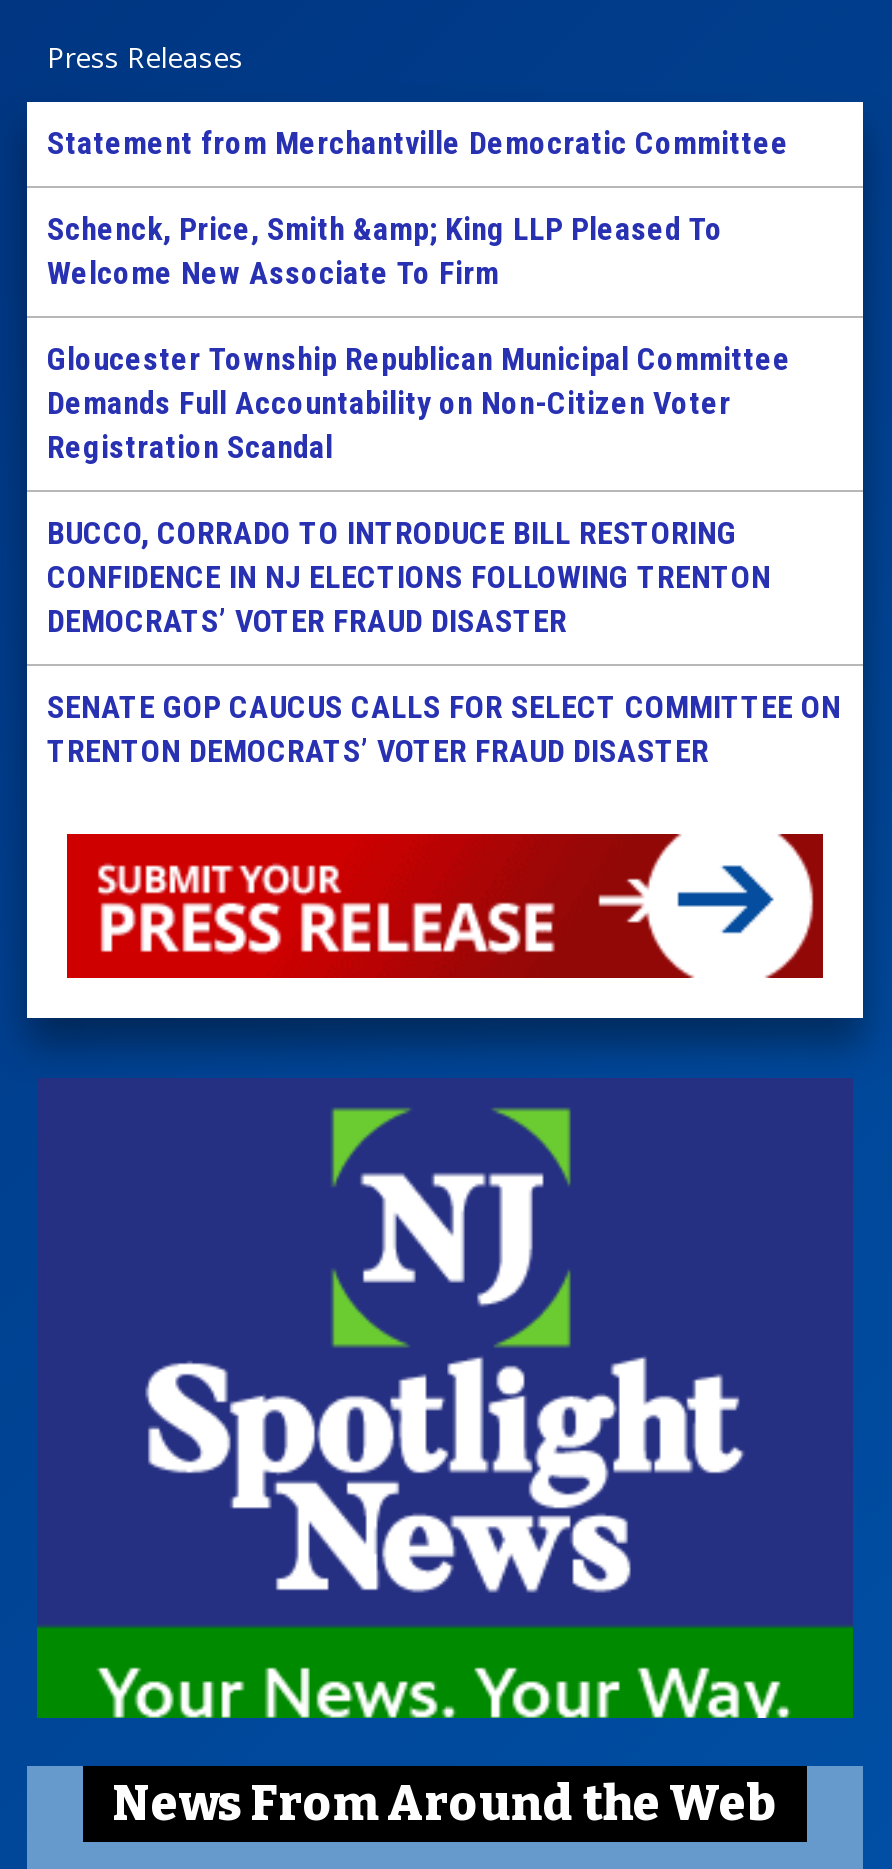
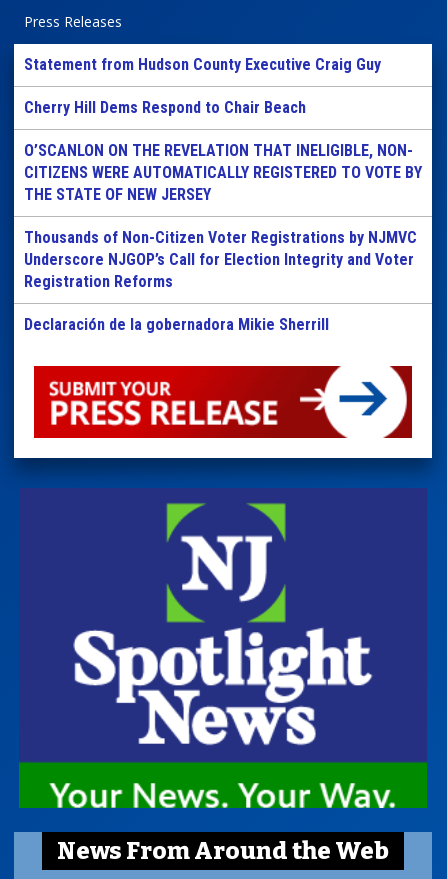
[47,125,789,163] Statement from Merchantville Democratic Committee -> [24,55,381,74] Statement from Hudson County Executive Craig Guy
[47,211,723,293] Schenck, Price, Smith &amp; King LLP Pleased To | Welcome New Associate To Firm -> [24,98,306,117] Cherry Hill Dems Respond to Chair Beach
[47,341,791,467] Gloucester Township Republican Municipal Committee | Demands Full Accountability on Non-Citizen Voter | Registration Scandal -> [24,141,422,204] O’SCANLON ON THE REVELATION THAT INELIGIBLE, NON- | CITIZENS WERE AUTOMATICALLY REGISTERED TO VOTE BY | THE STATE OF NEW JERSEY
[47,515,771,641] BUCCO, CORRADO TO INTRODUCE BILL RESTORING | CONFIDENCE IN NJ ELECTIONS FOLLOWING TRENTON | DEMOCRATS’ VOTER FRAUD DISASTER -> [24,228,417,291] Thousands of Non-Citizen Voter Registrations by NJMVC | Underscore NJGOP’s Call for Election Integrity and Voter | Registration Reforms
[47,689,841,771] SENATE GOP CAUCUS CALLS FOR SELECT COMMITTEE ON | TRENTON DEMOCRATS’ VOTER FRAUD DISASTER -> [24,315,329,334] Declaración de la gobernadora Mikie Sherrill

